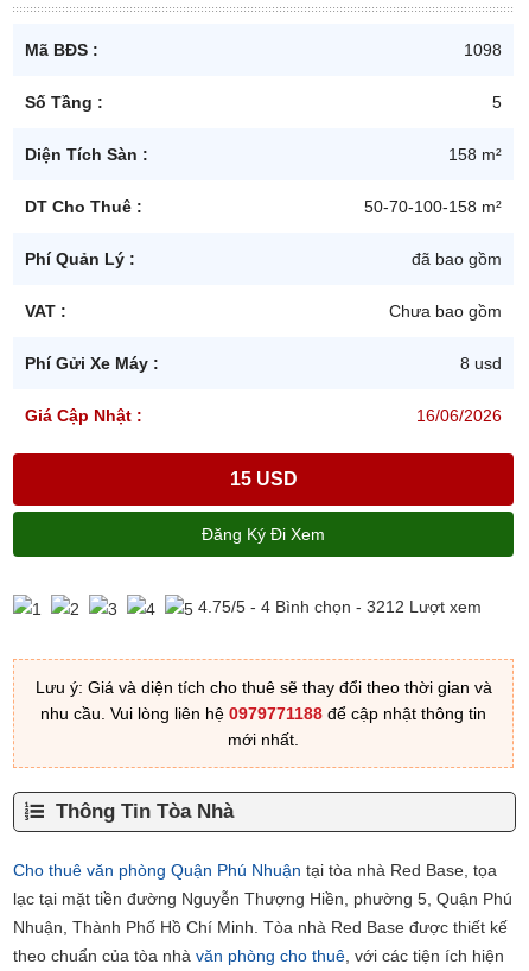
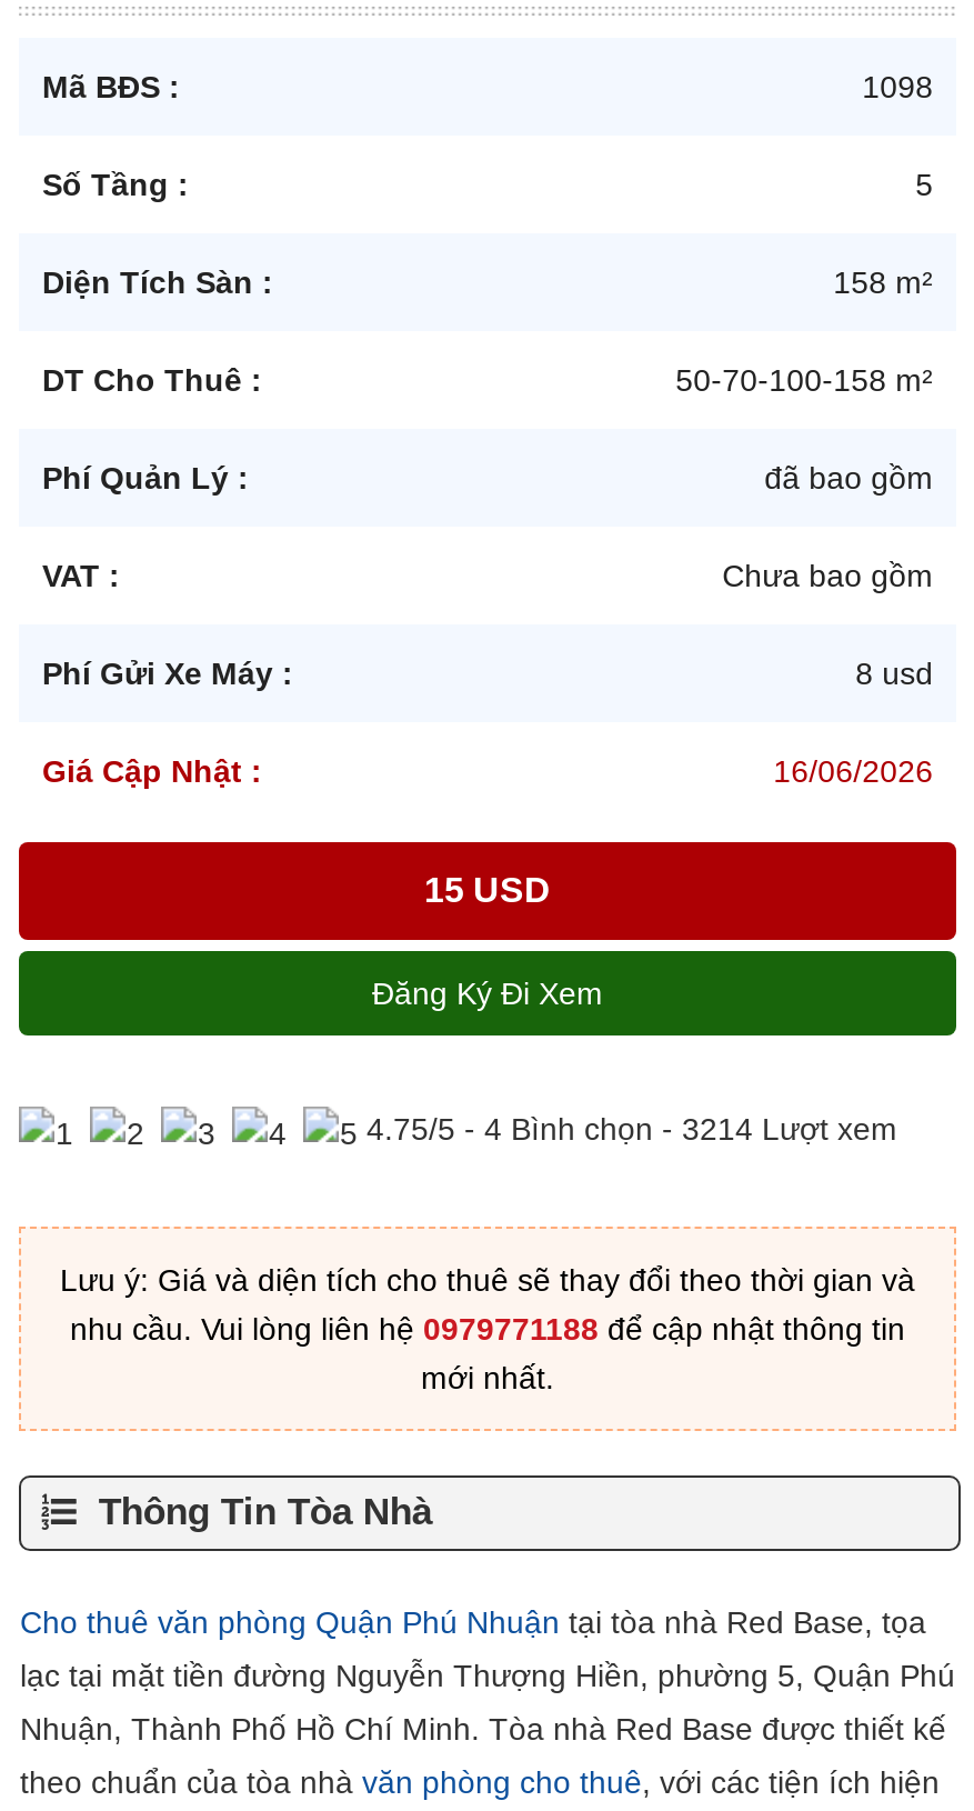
[199,597,482,616] 4.75/5 - 4 Bình chọn - 3212 Lượt xem -> [366,1111,897,1147] 4.75/5 - 4 Bình chọn - 3214 Lượt xem

